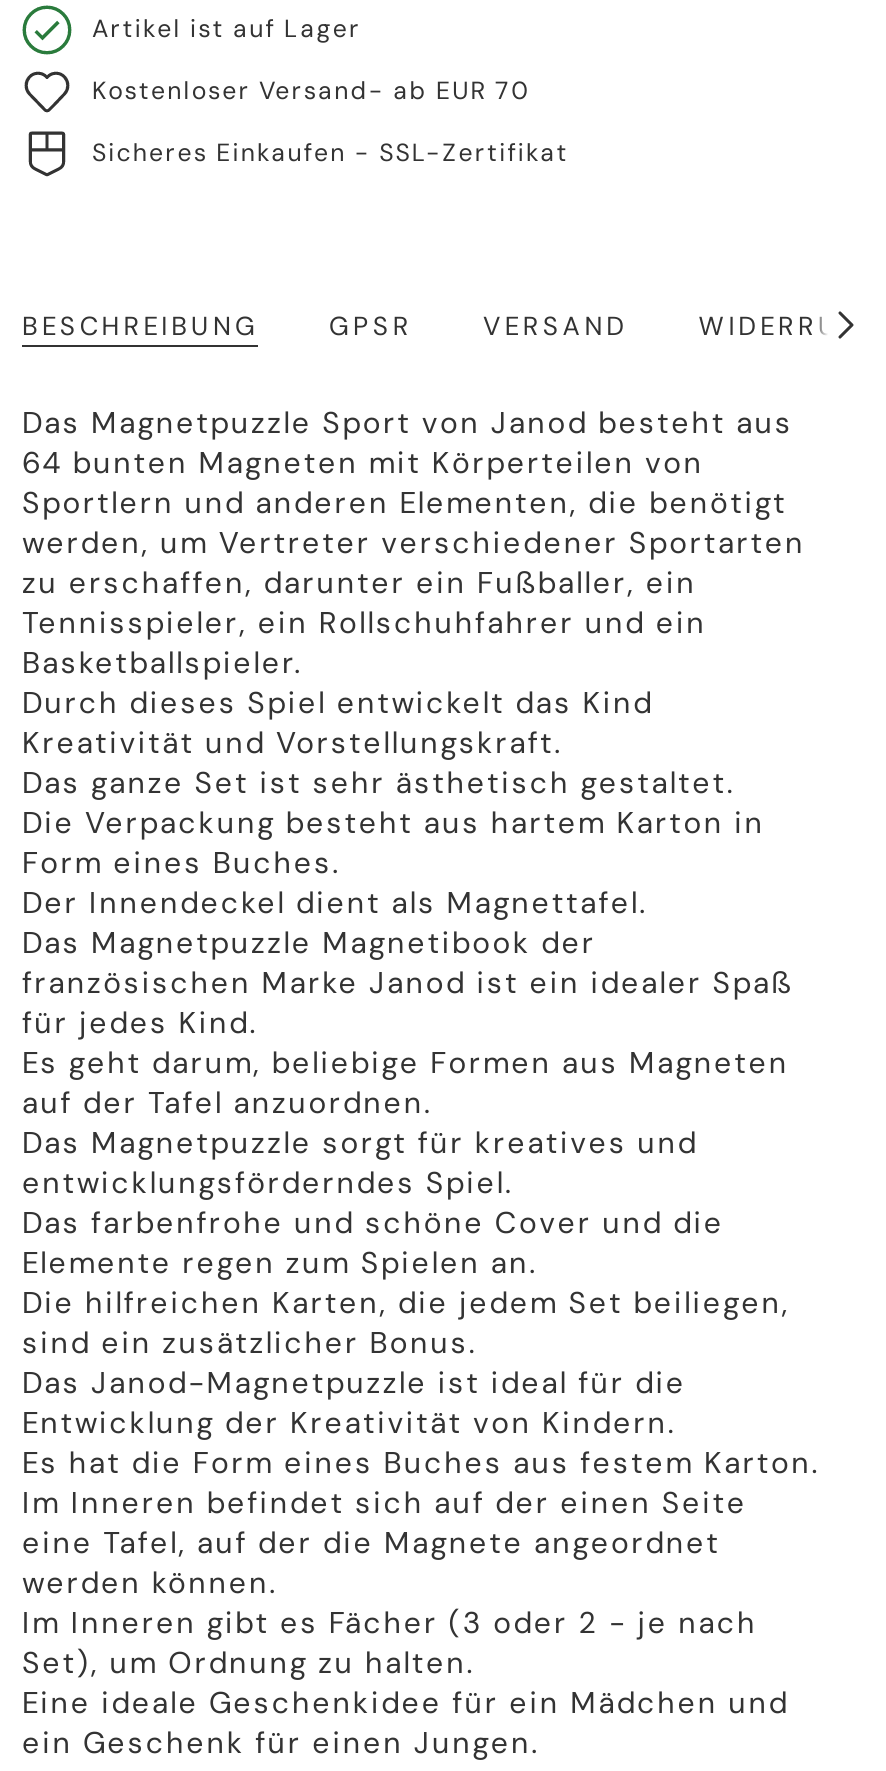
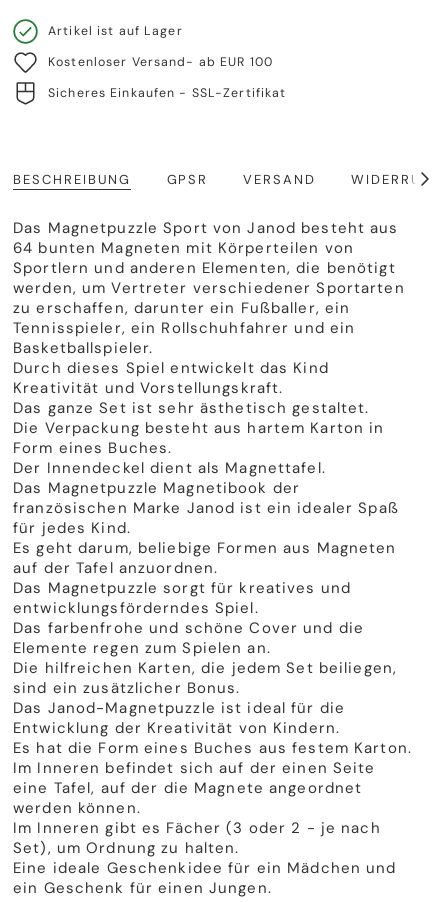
[92,75,530,107] Kostenloser Versand- ab EUR 70 -> [48,54,273,70] Kostenloser Versand- ab EUR 100

